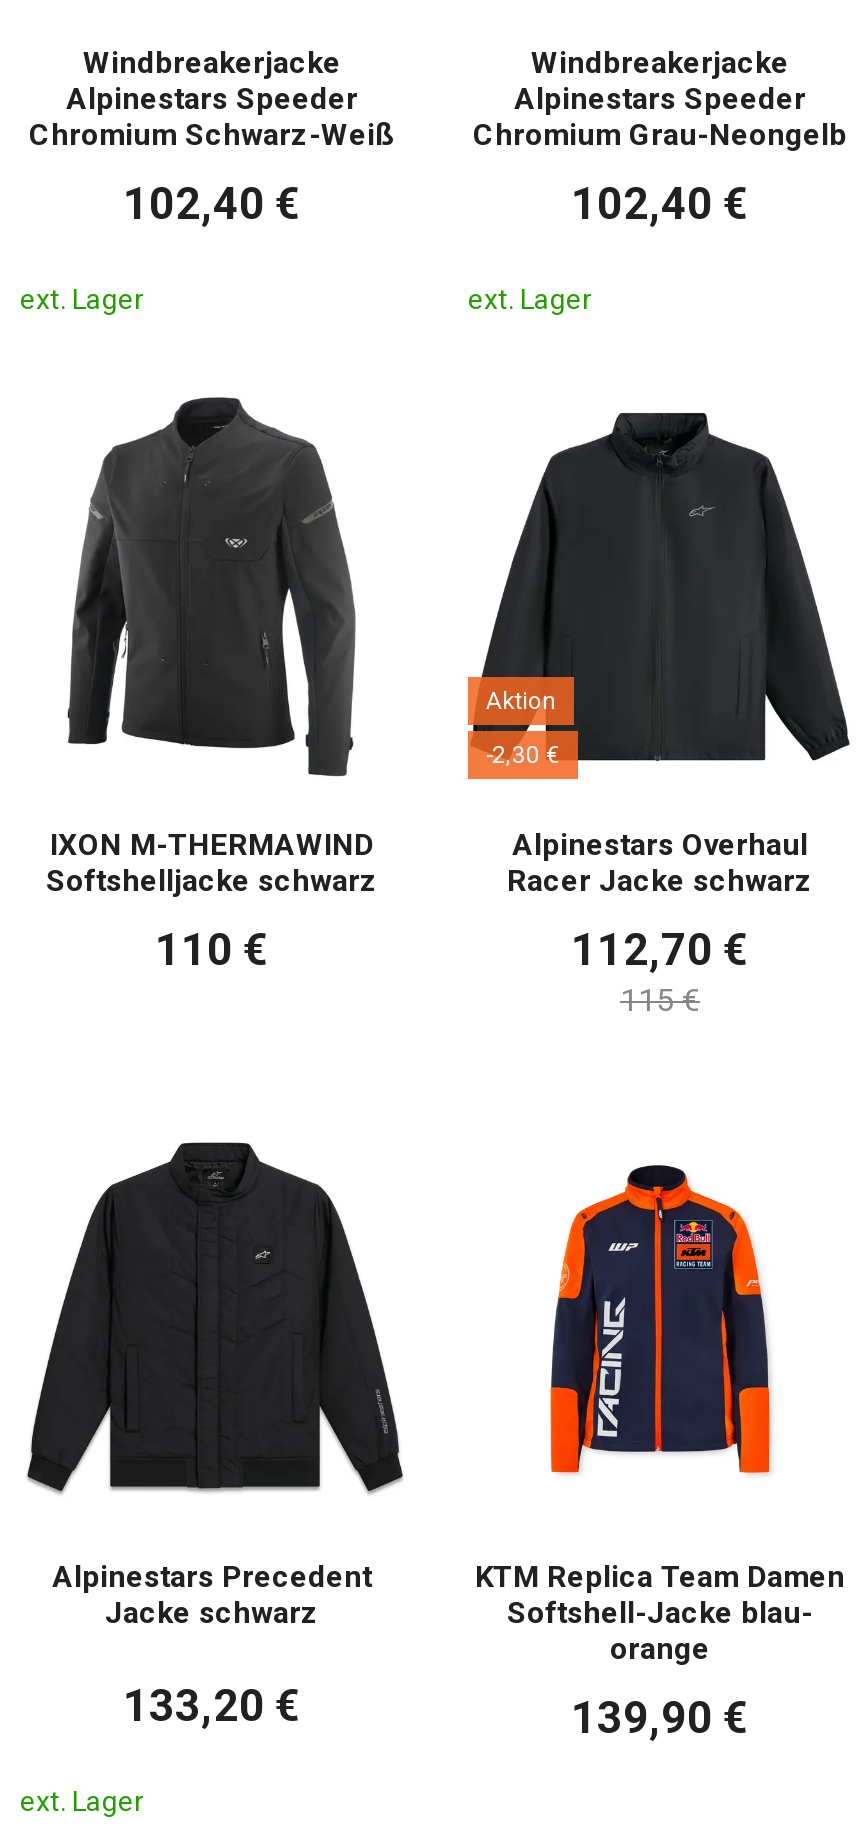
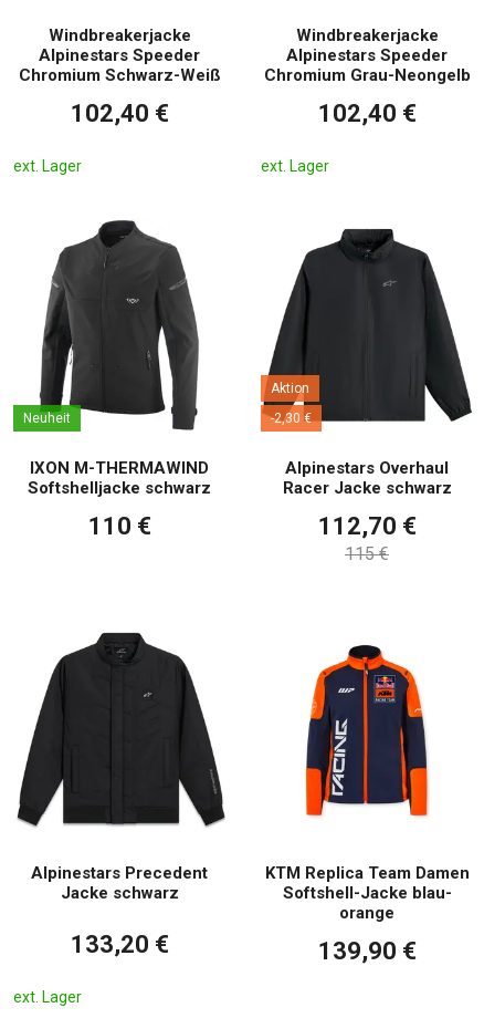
none -> [23,410,71,426] Neuheit

